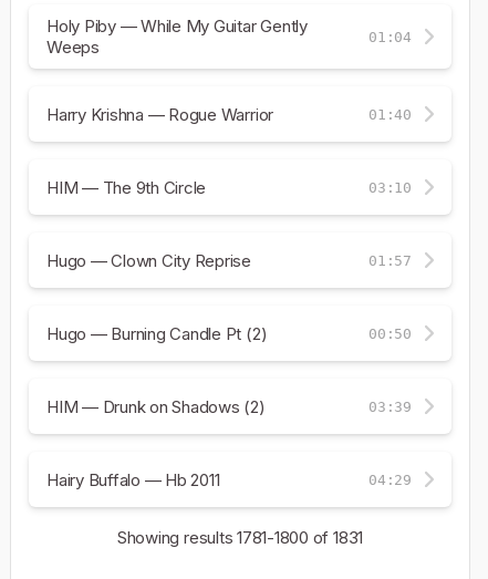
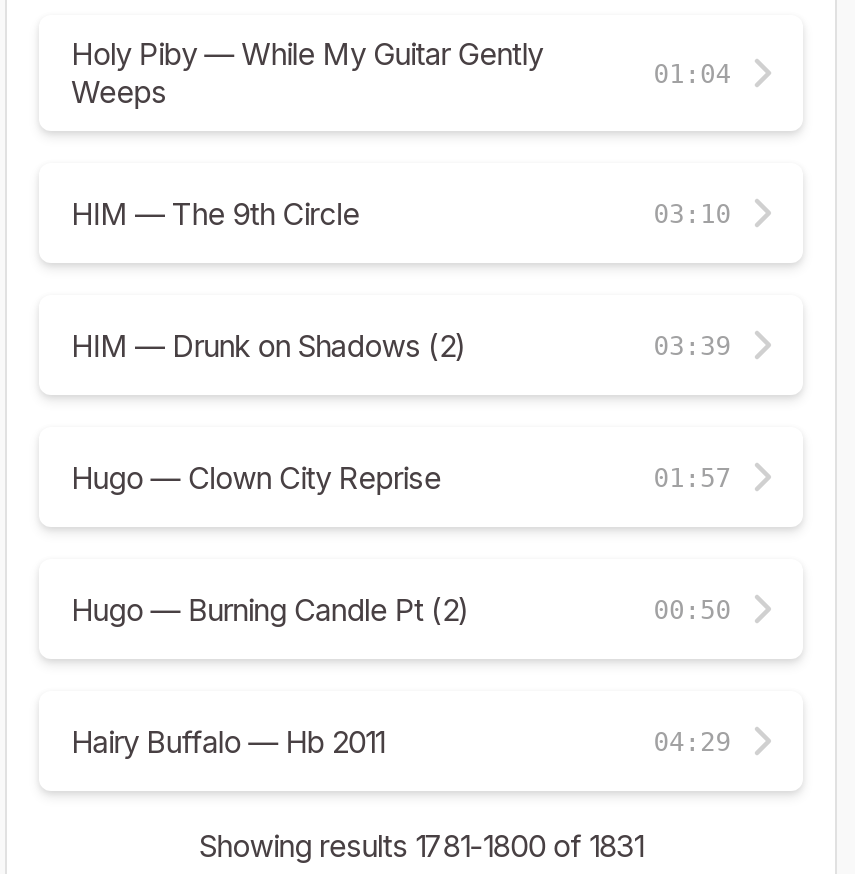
[46,104,412,125] Harry Krishna — Rogue Warrior | 01:40 -> none
moved [46,396,412,417] -> [71,326,731,364]: HIM — Drunk on Shadows (2) | 03:39

